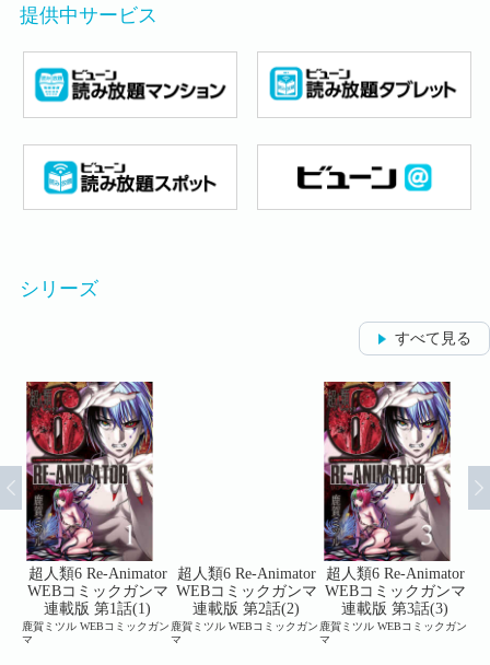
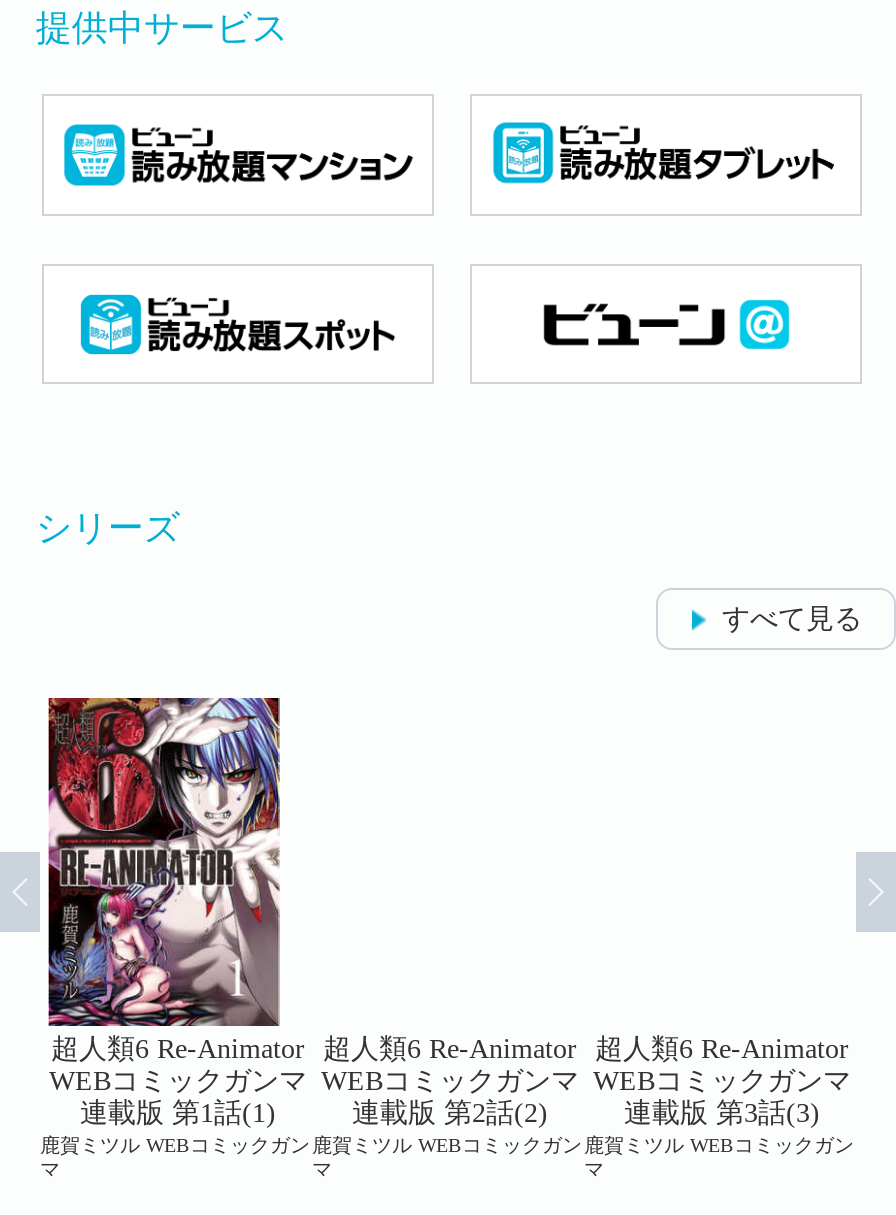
[323,381,452,562] [image] -> none

